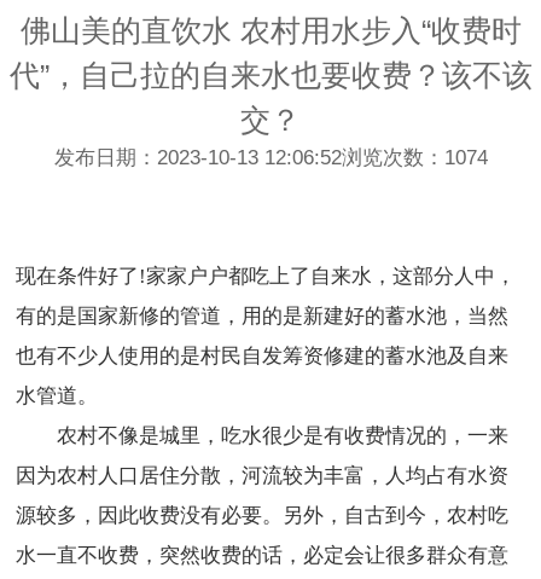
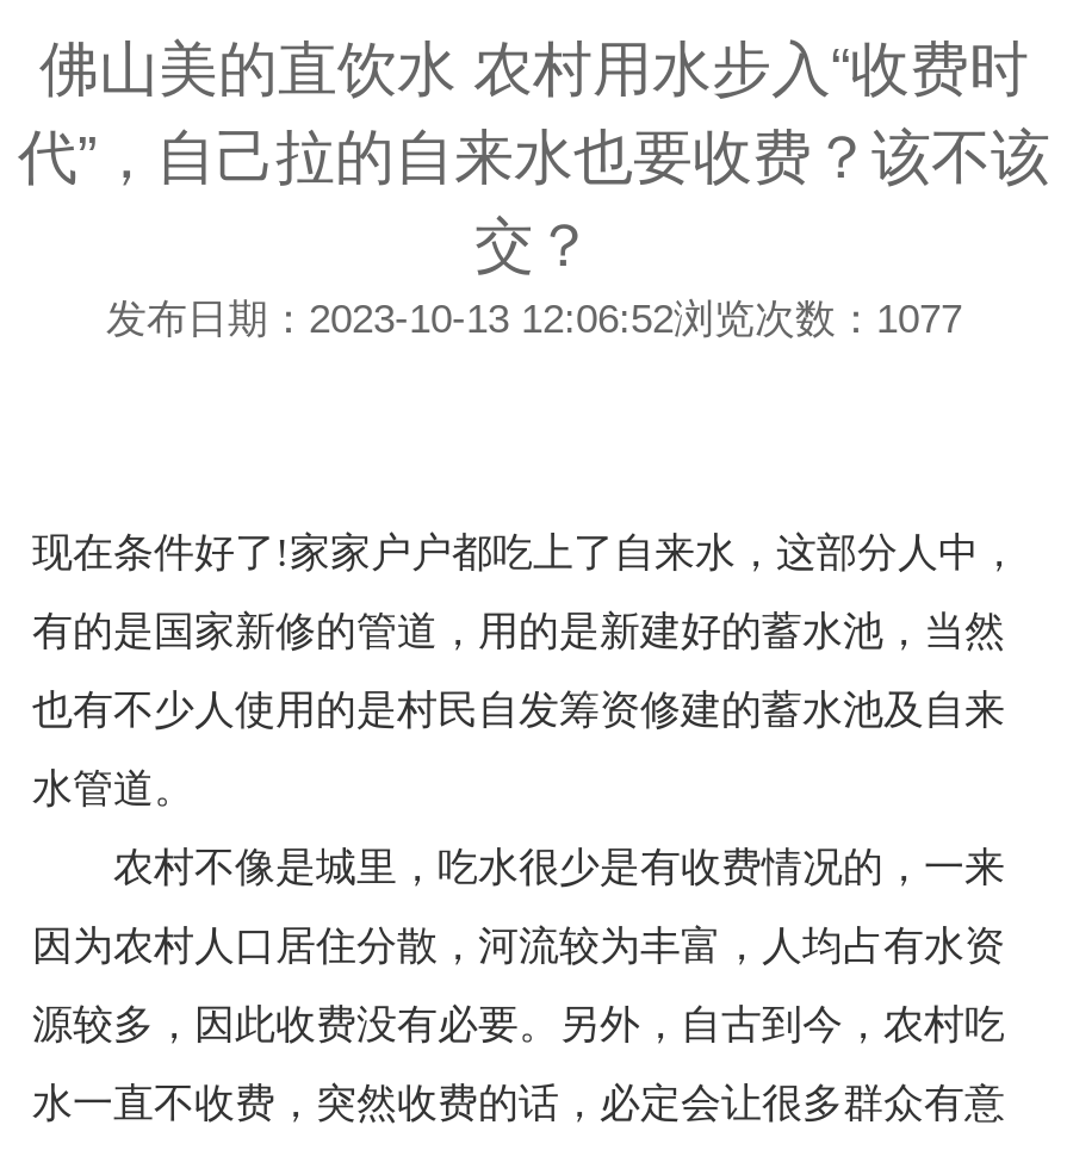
[54,146,487,169] 发布日期：2023-10-13 12:06:52浏览次数：1074 -> [106,296,962,342] 发布日期：2023-10-13 12:06:52浏览次数：1077

